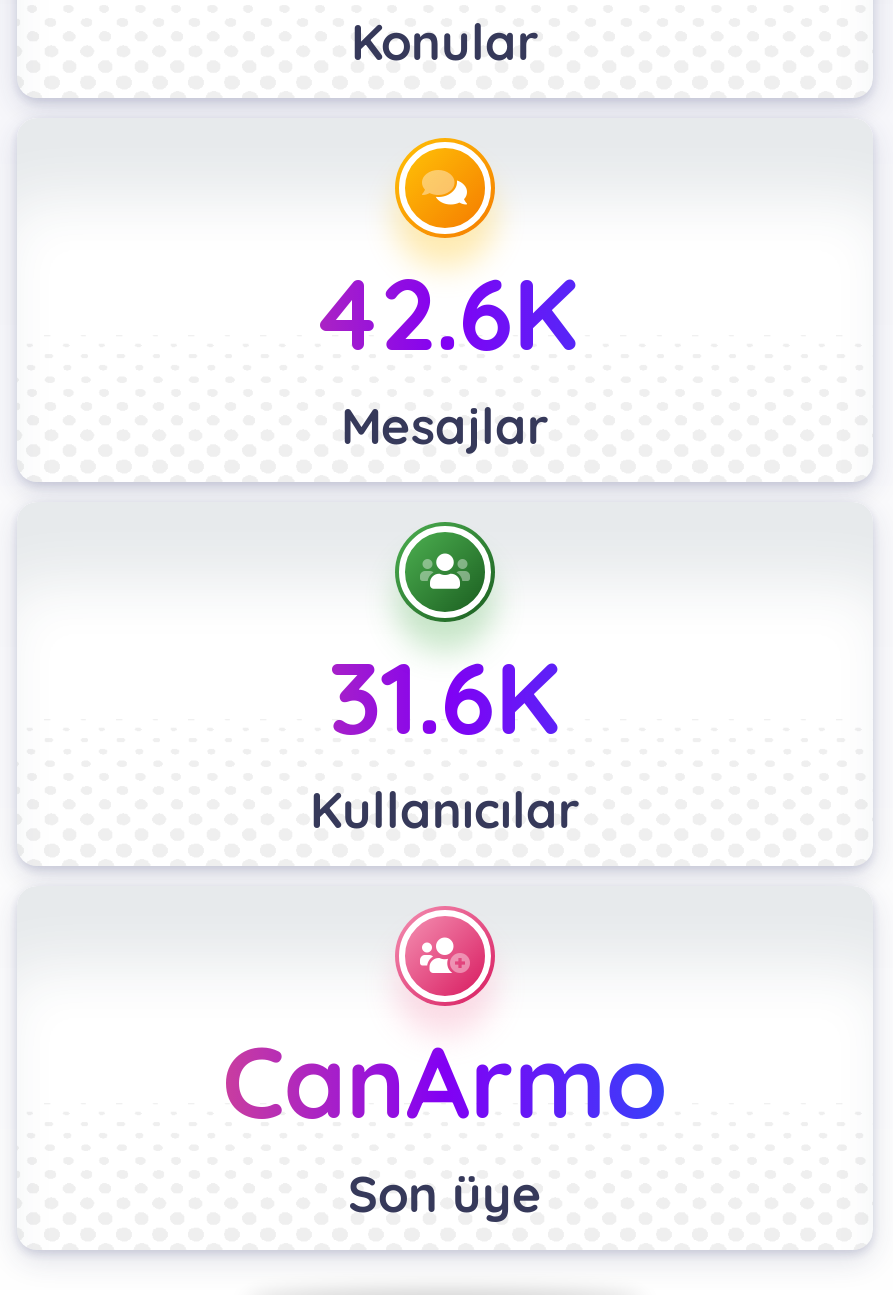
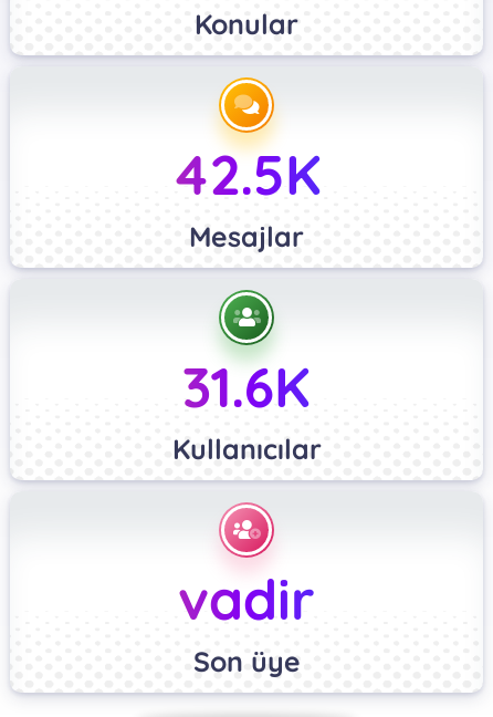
[311,250,579,376] 42.6K -> [171,139,322,209] 42.5K
[222,1018,668,1144] CanArmo -> [178,564,315,633] vadir

